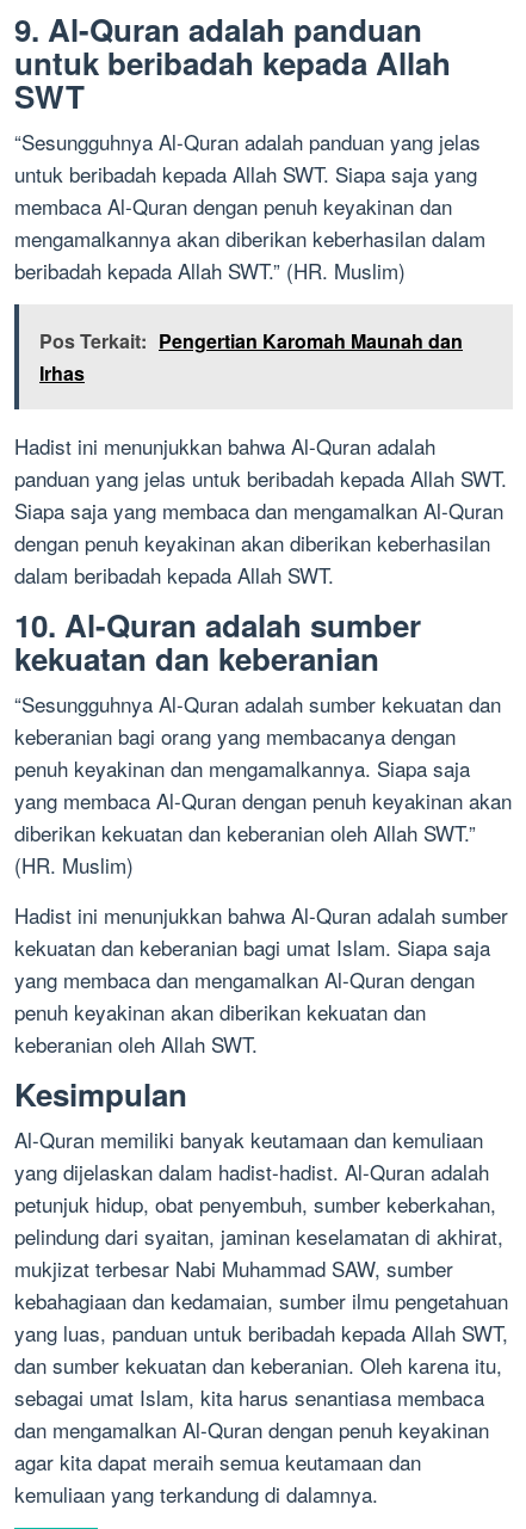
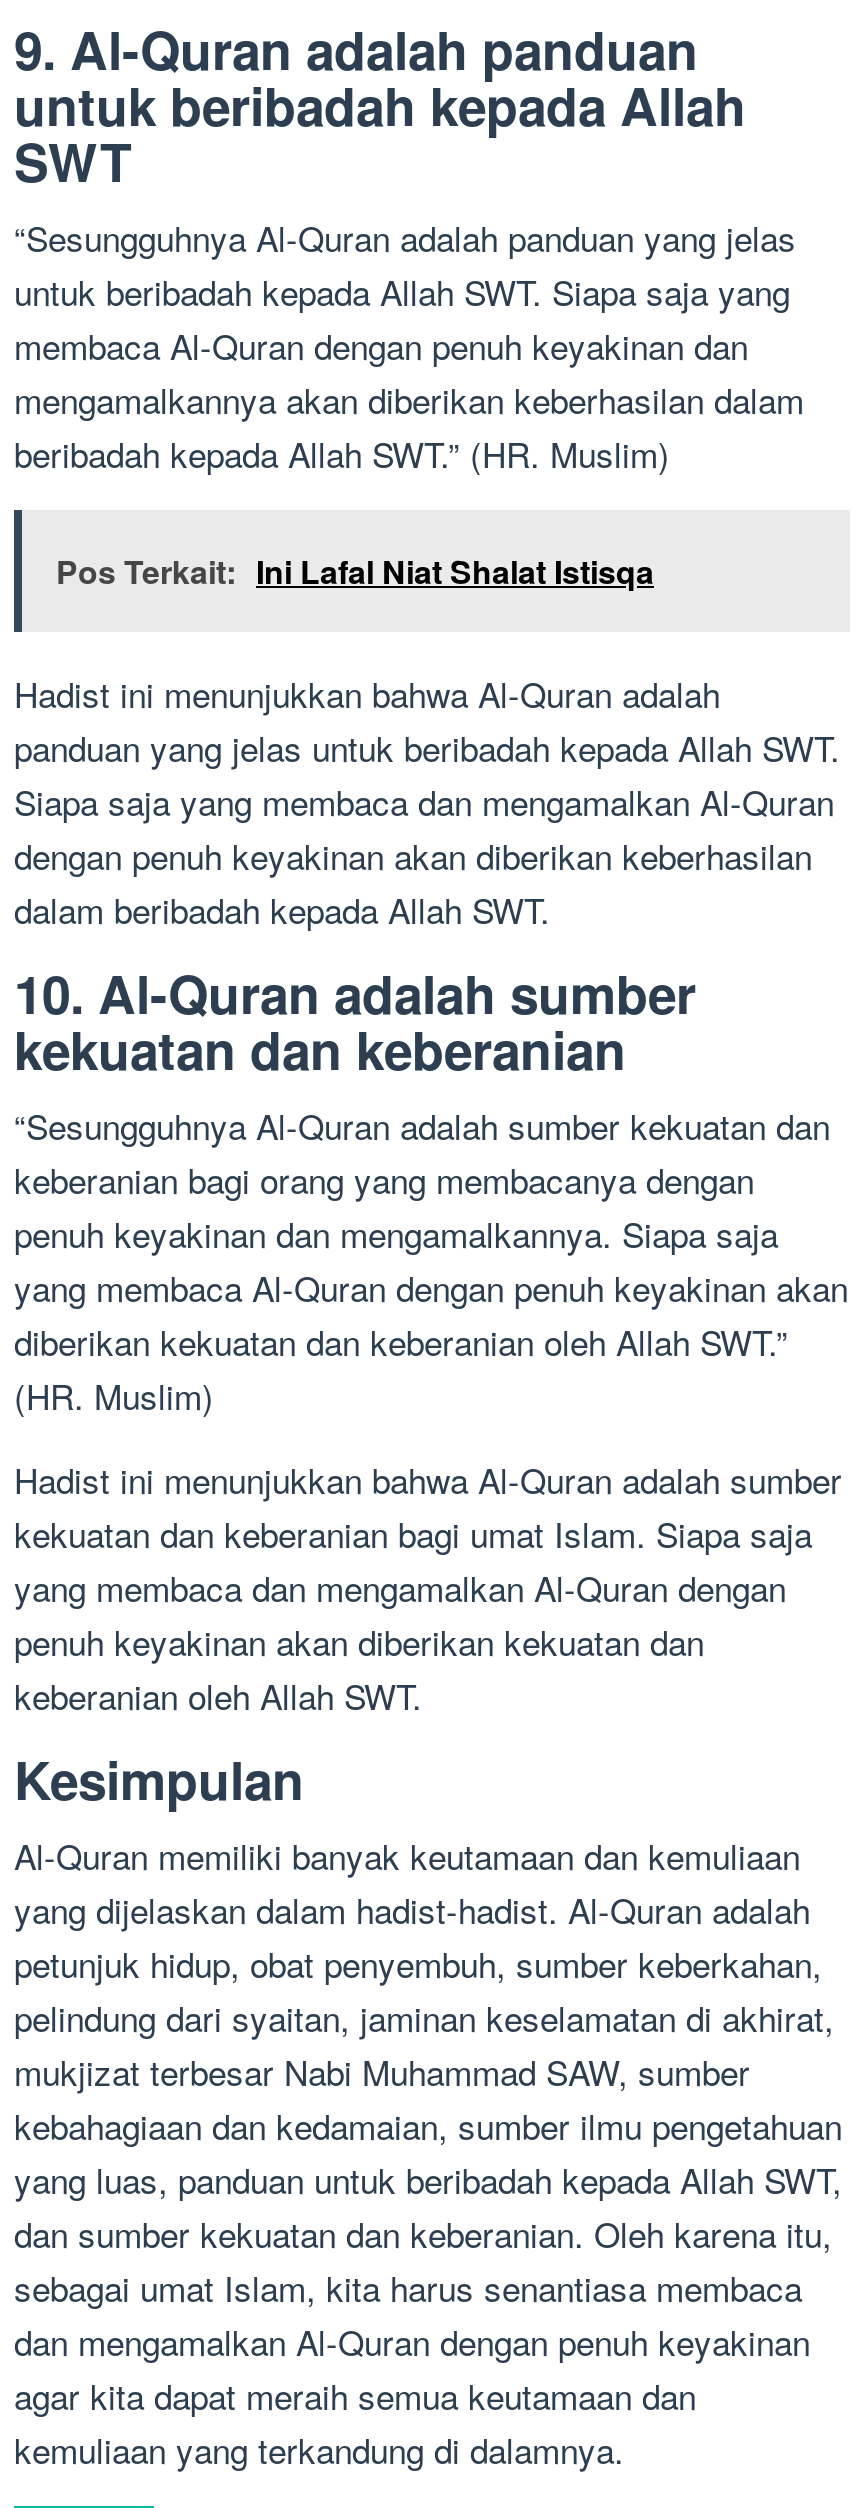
[39,327,463,387] Pos Terkait: Pengertian Karomah Maunah dan | Irhas -> [56,548,654,594] Pos Terkait: Ini Lafal Niat Shalat Istisqa

